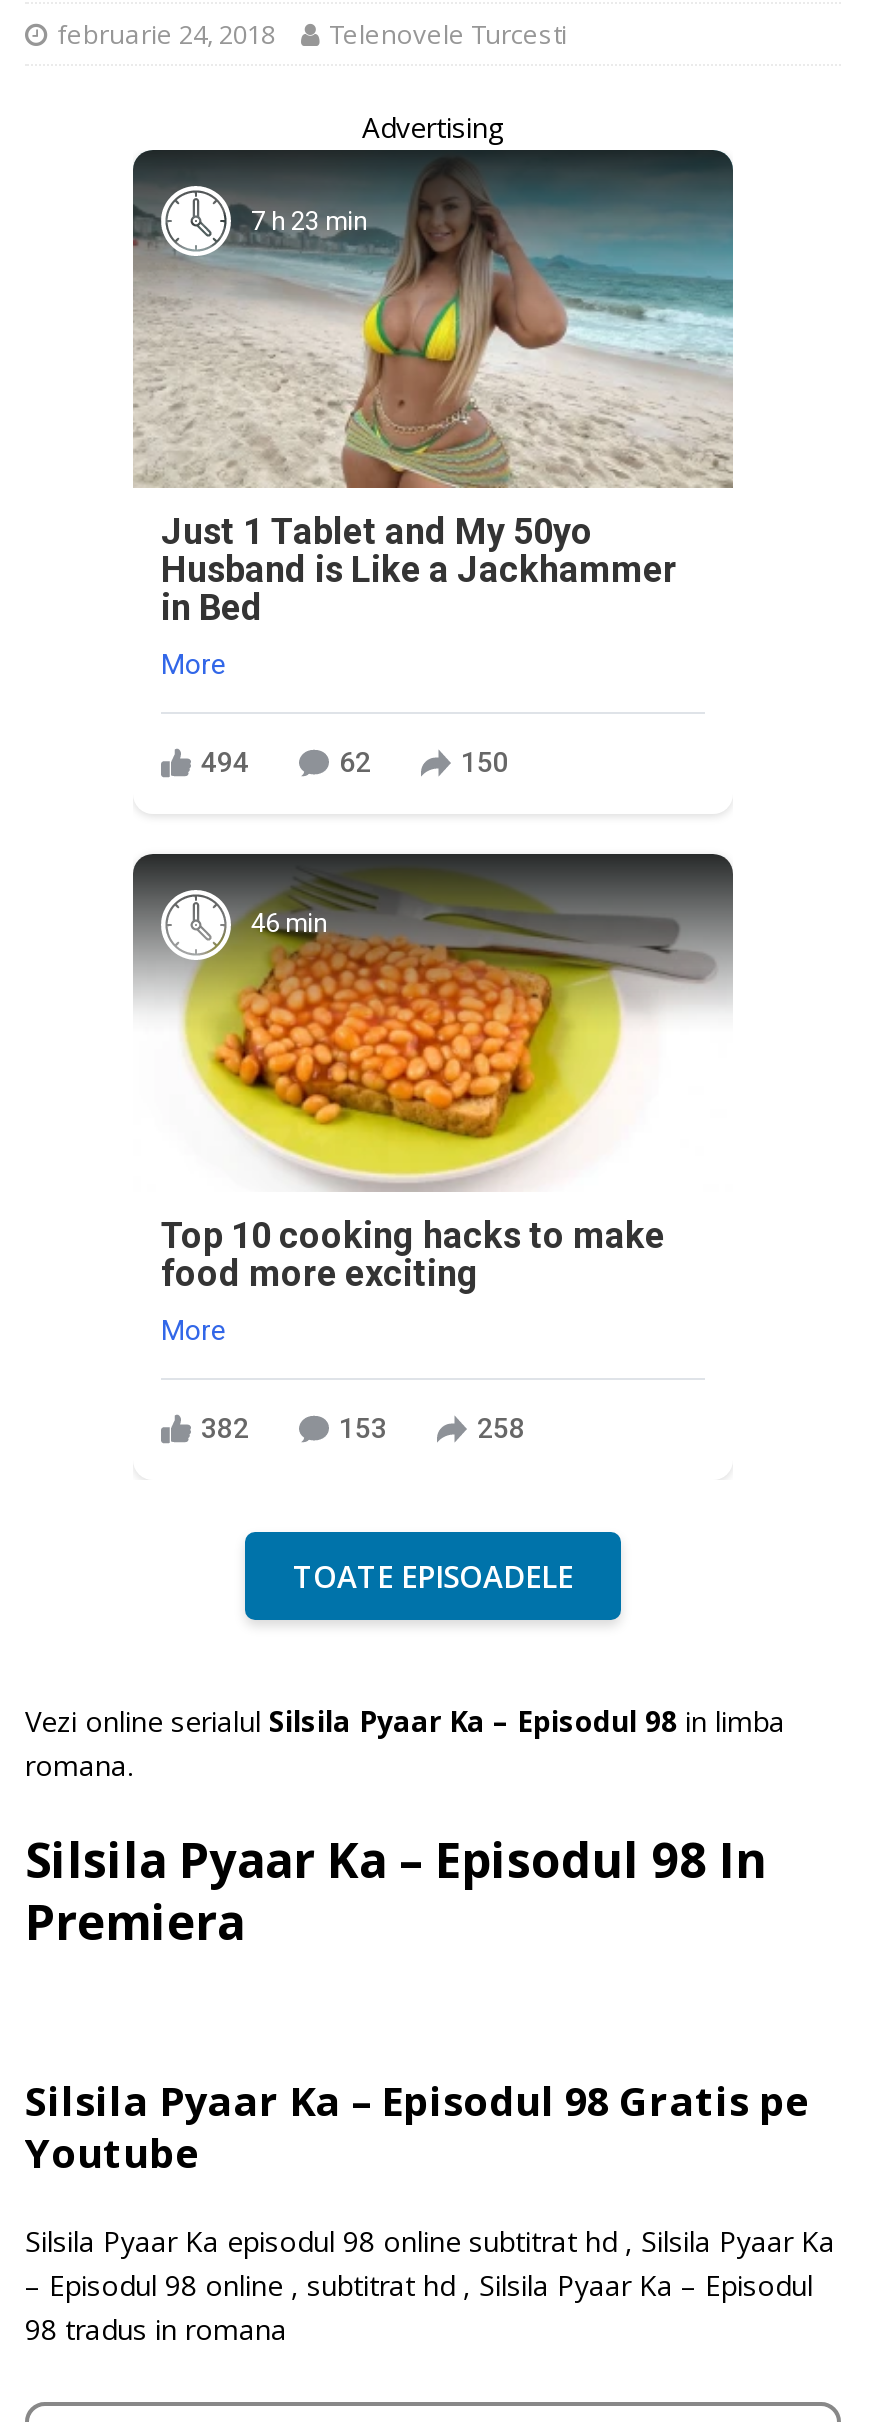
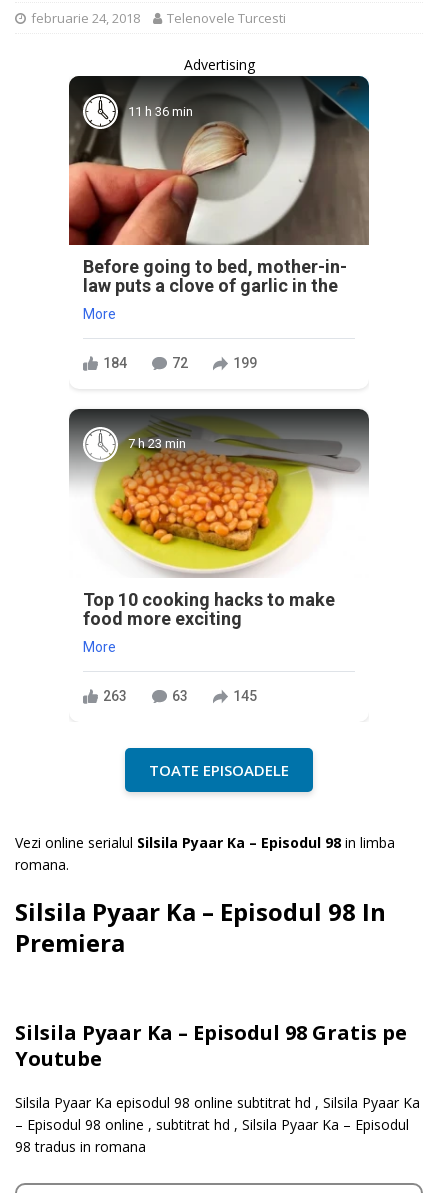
[133,158,735,488] [image] | 7 h 23 min -> [68,81,369,245] [image] | 11 h 36 min
[161,510,677,628] Just 1 Tablet and My 50yo | Husband is Like a Jackhammer | in Bed -> [83,256,347,296] Before going to bed, mother-in- | law puts a clove of garlic in the
[201,746,509,778] 494 | 62 | 150 -> [103,355,257,371] 184 | 72 | 199
[251,908,327,938] 46 min -> [128,436,186,451] 7 h 23 min
[201,1412,249,1444] 382 -> [103,688,127,704] 263
[339,1412,387,1444] 153 -> [172,688,188,704] 63
[477,1412,525,1444] 258 -> [233,688,257,704] 145

